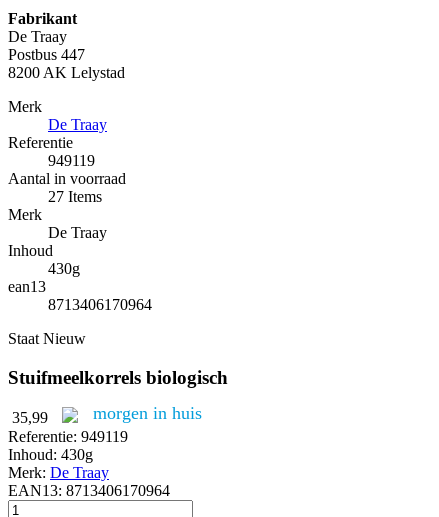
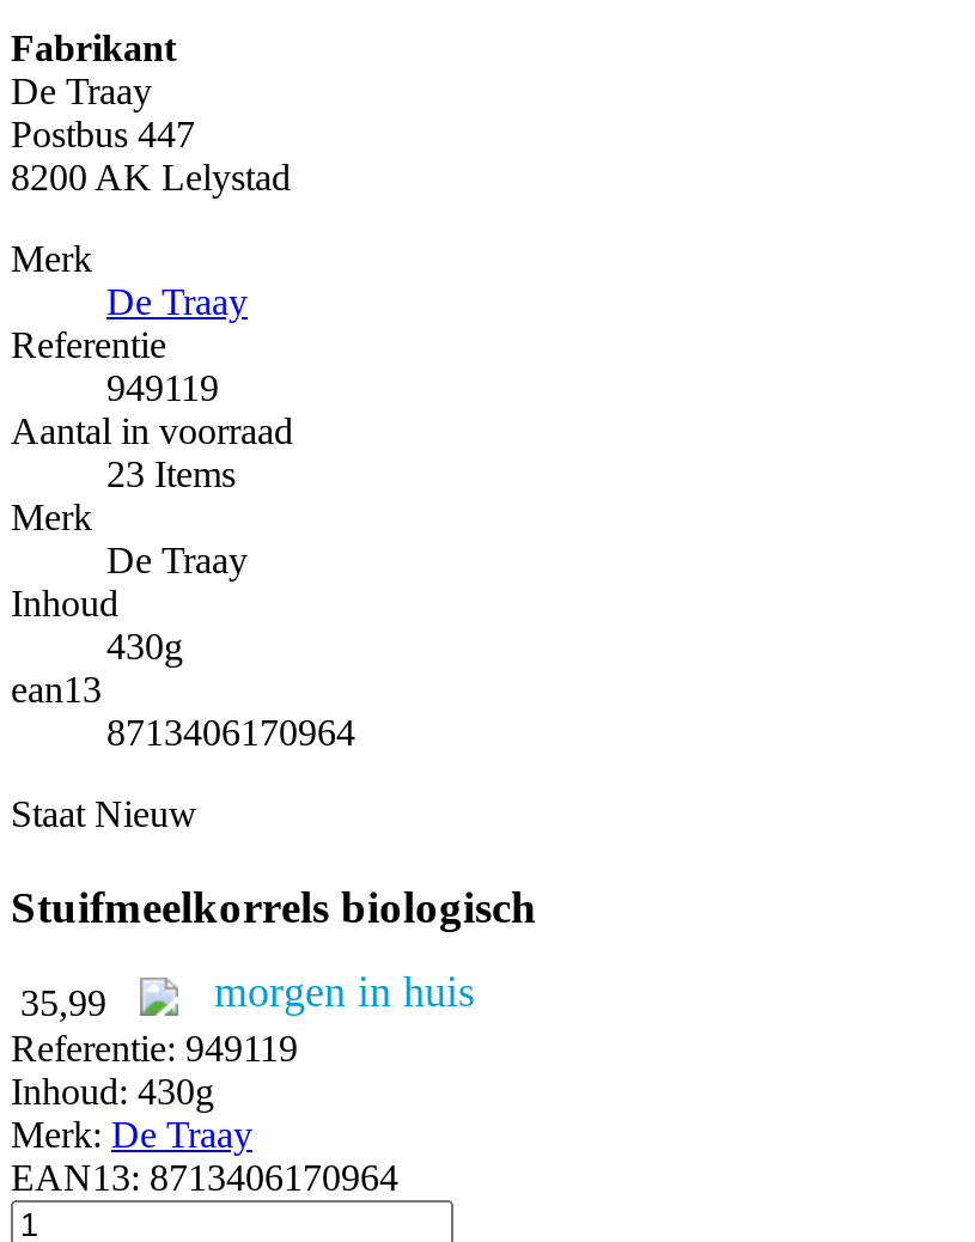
[48,188,102,205] 27 Items -> [106,453,236,494] 23 Items

